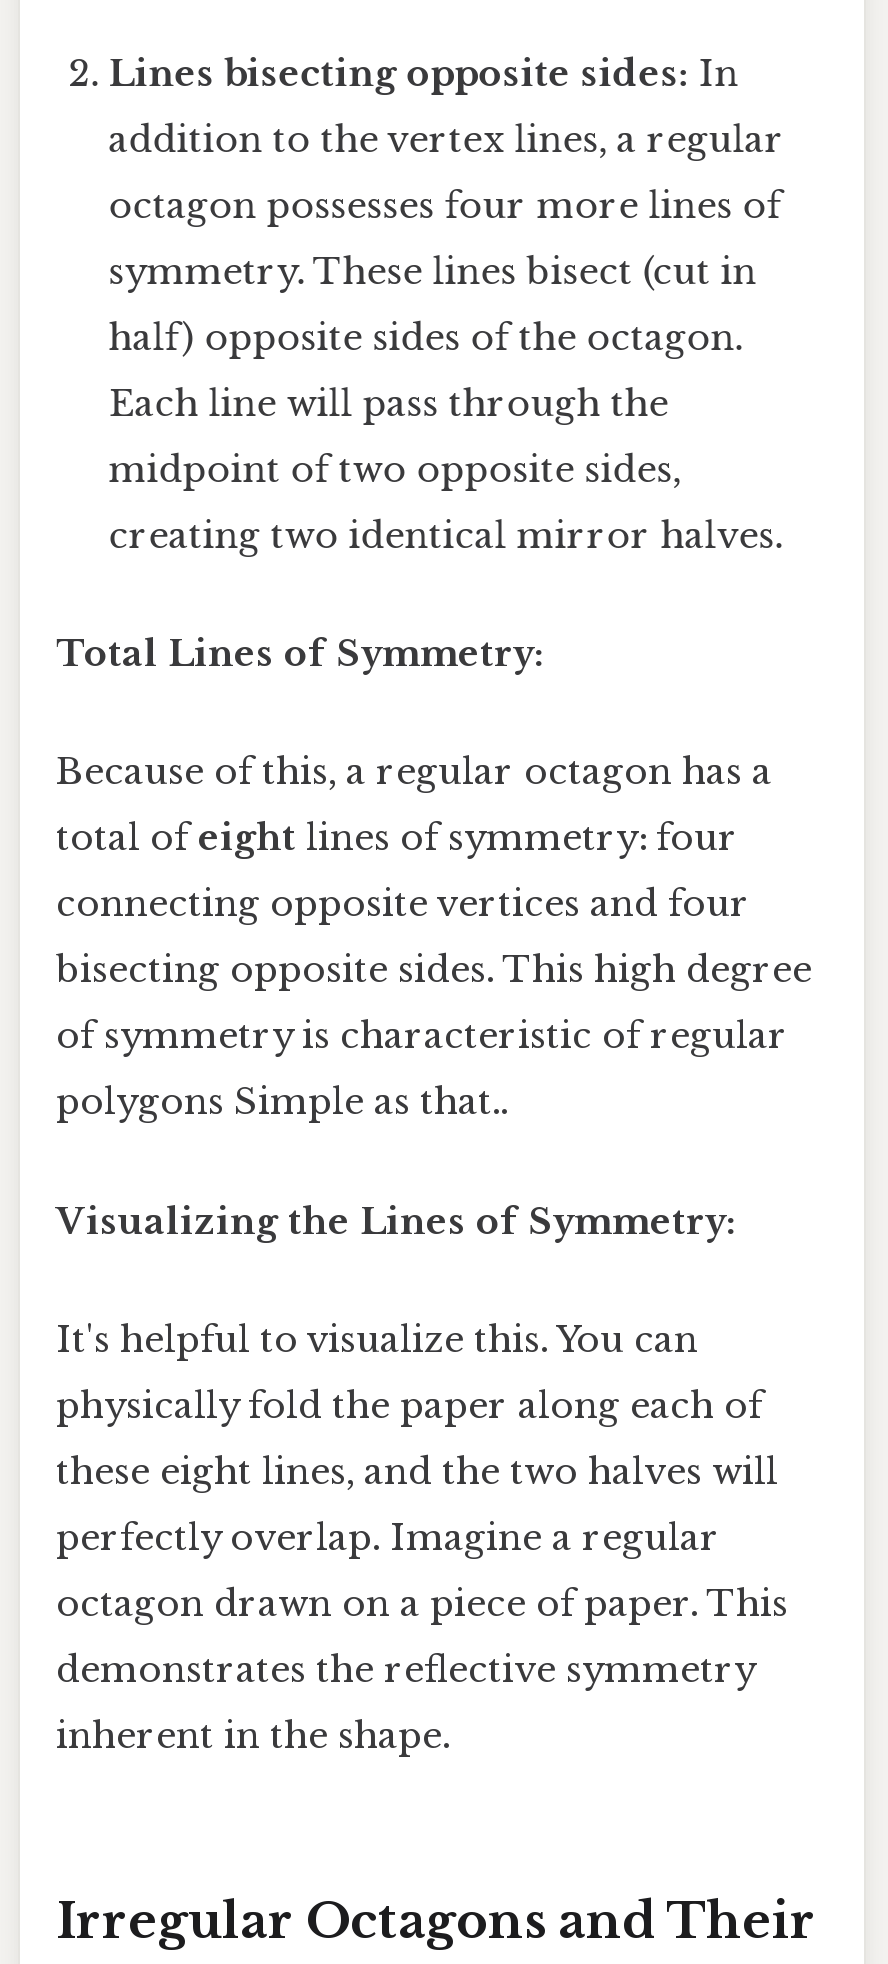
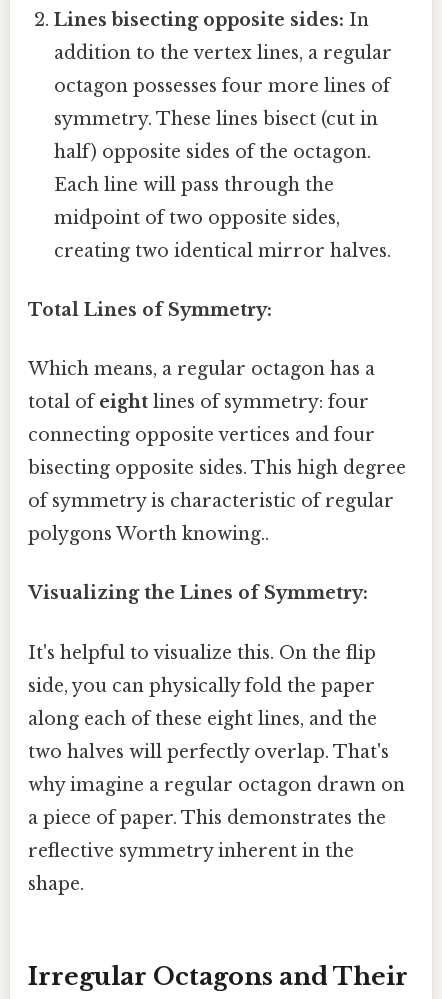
[56,750,772,794] Because of this, a regular octagon has a -> [28,358,375,380] Which means, a regular octagon has a
[56,1080,508,1124] polygons Simple as that.. -> [28,523,269,545] polygons Worth knowing..
[56,1317,788,1757] It's helpful to visualize this. You can | physically fold the paper along each of | these eight lines, and the two halves will | perfectly overlap. Imagine a regular | octagon drawn on a piece of paper. This | demonstrates the reflective symmetry | inherent in the shape. -> [28,642,405,895] It's helpful to visualize this. On the flip | side, you can physically fold the paper | along each of these eight lines, and the | two halves will perfectly overlap. That's | why imagine a regular octagon drawn on | a piece of paper. This demonstrates the | reflective symmetry inherent in the | shape.

